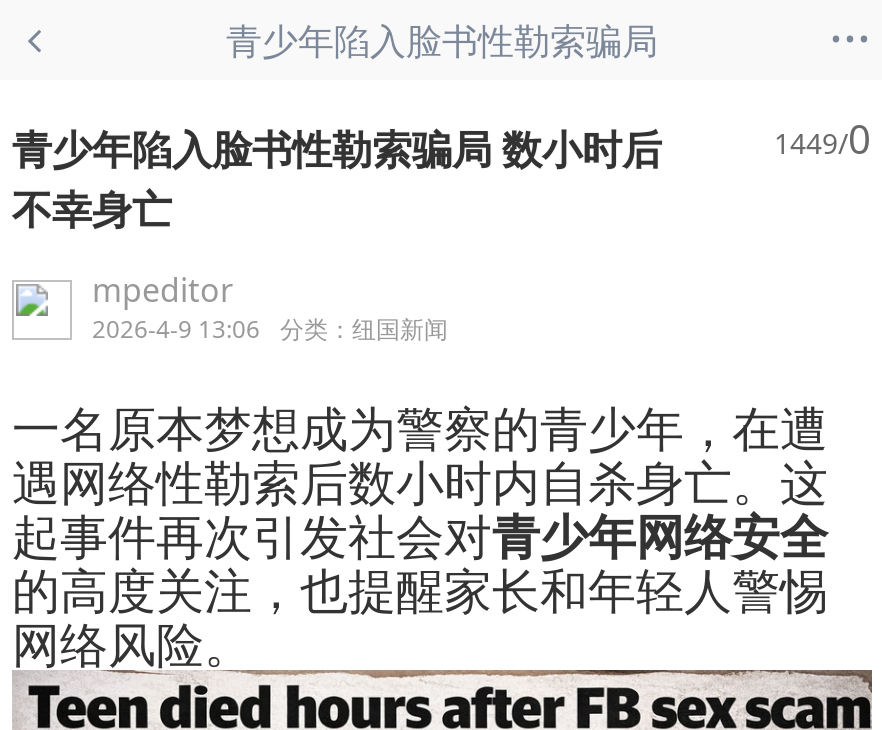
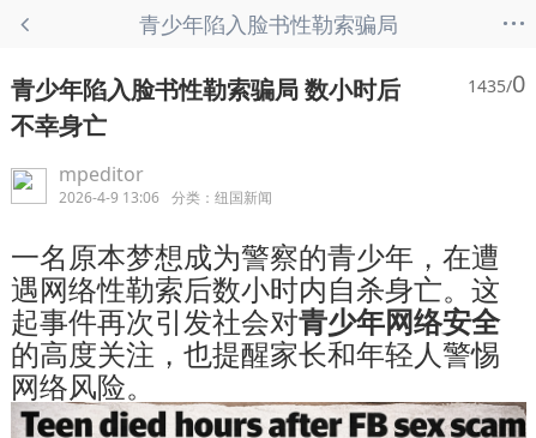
[774,112,870,166] 1449/0 -> [468,67,525,100] 1435/0

